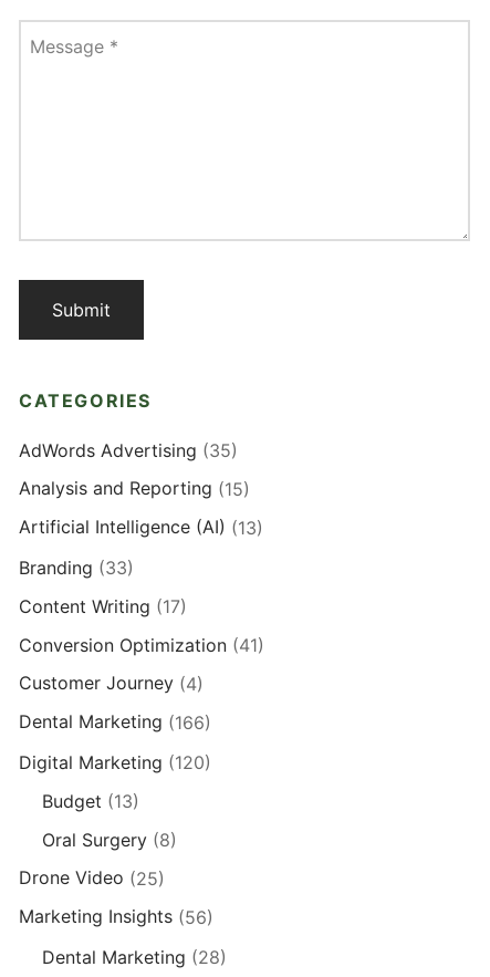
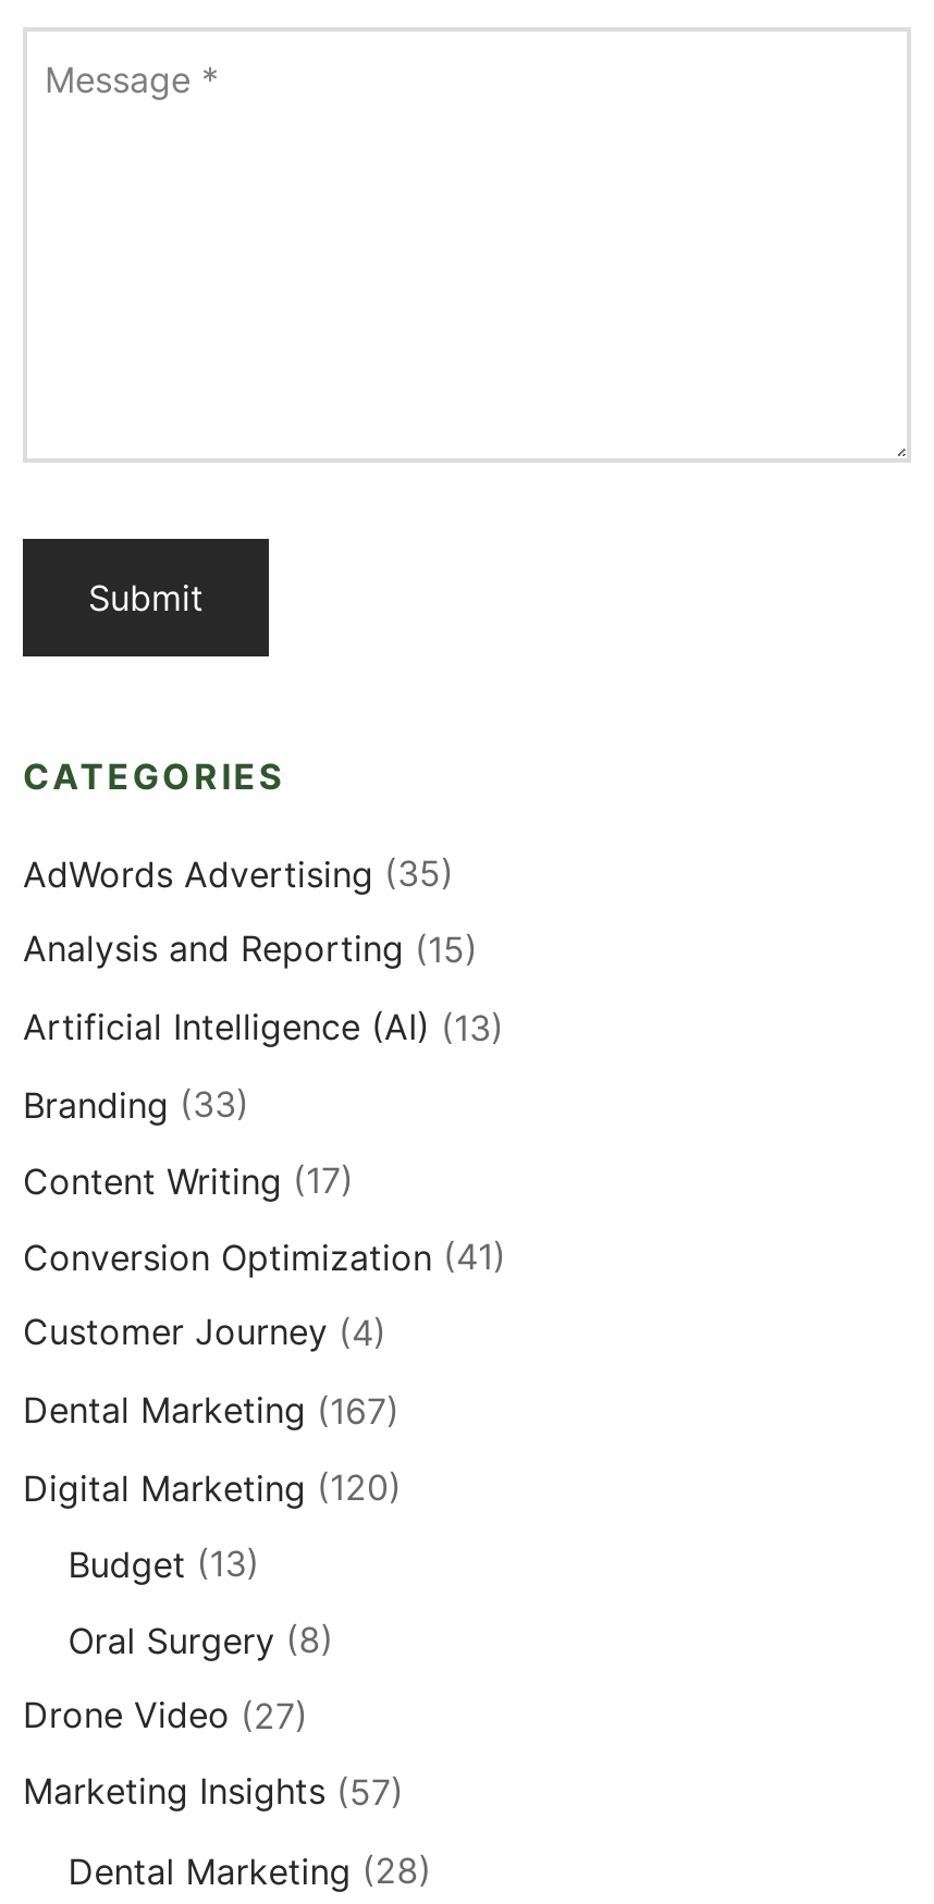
[19,711,211,734] Dental Marketing (166) -> [23,1388,400,1432] Dental Marketing (167)
[19,867,165,889] Drone Video (25) -> [23,1694,308,1738] Drone Video (27)
[19,906,213,928] Marketing Insights (56) -> [23,1771,404,1815] Marketing Insights (57)

